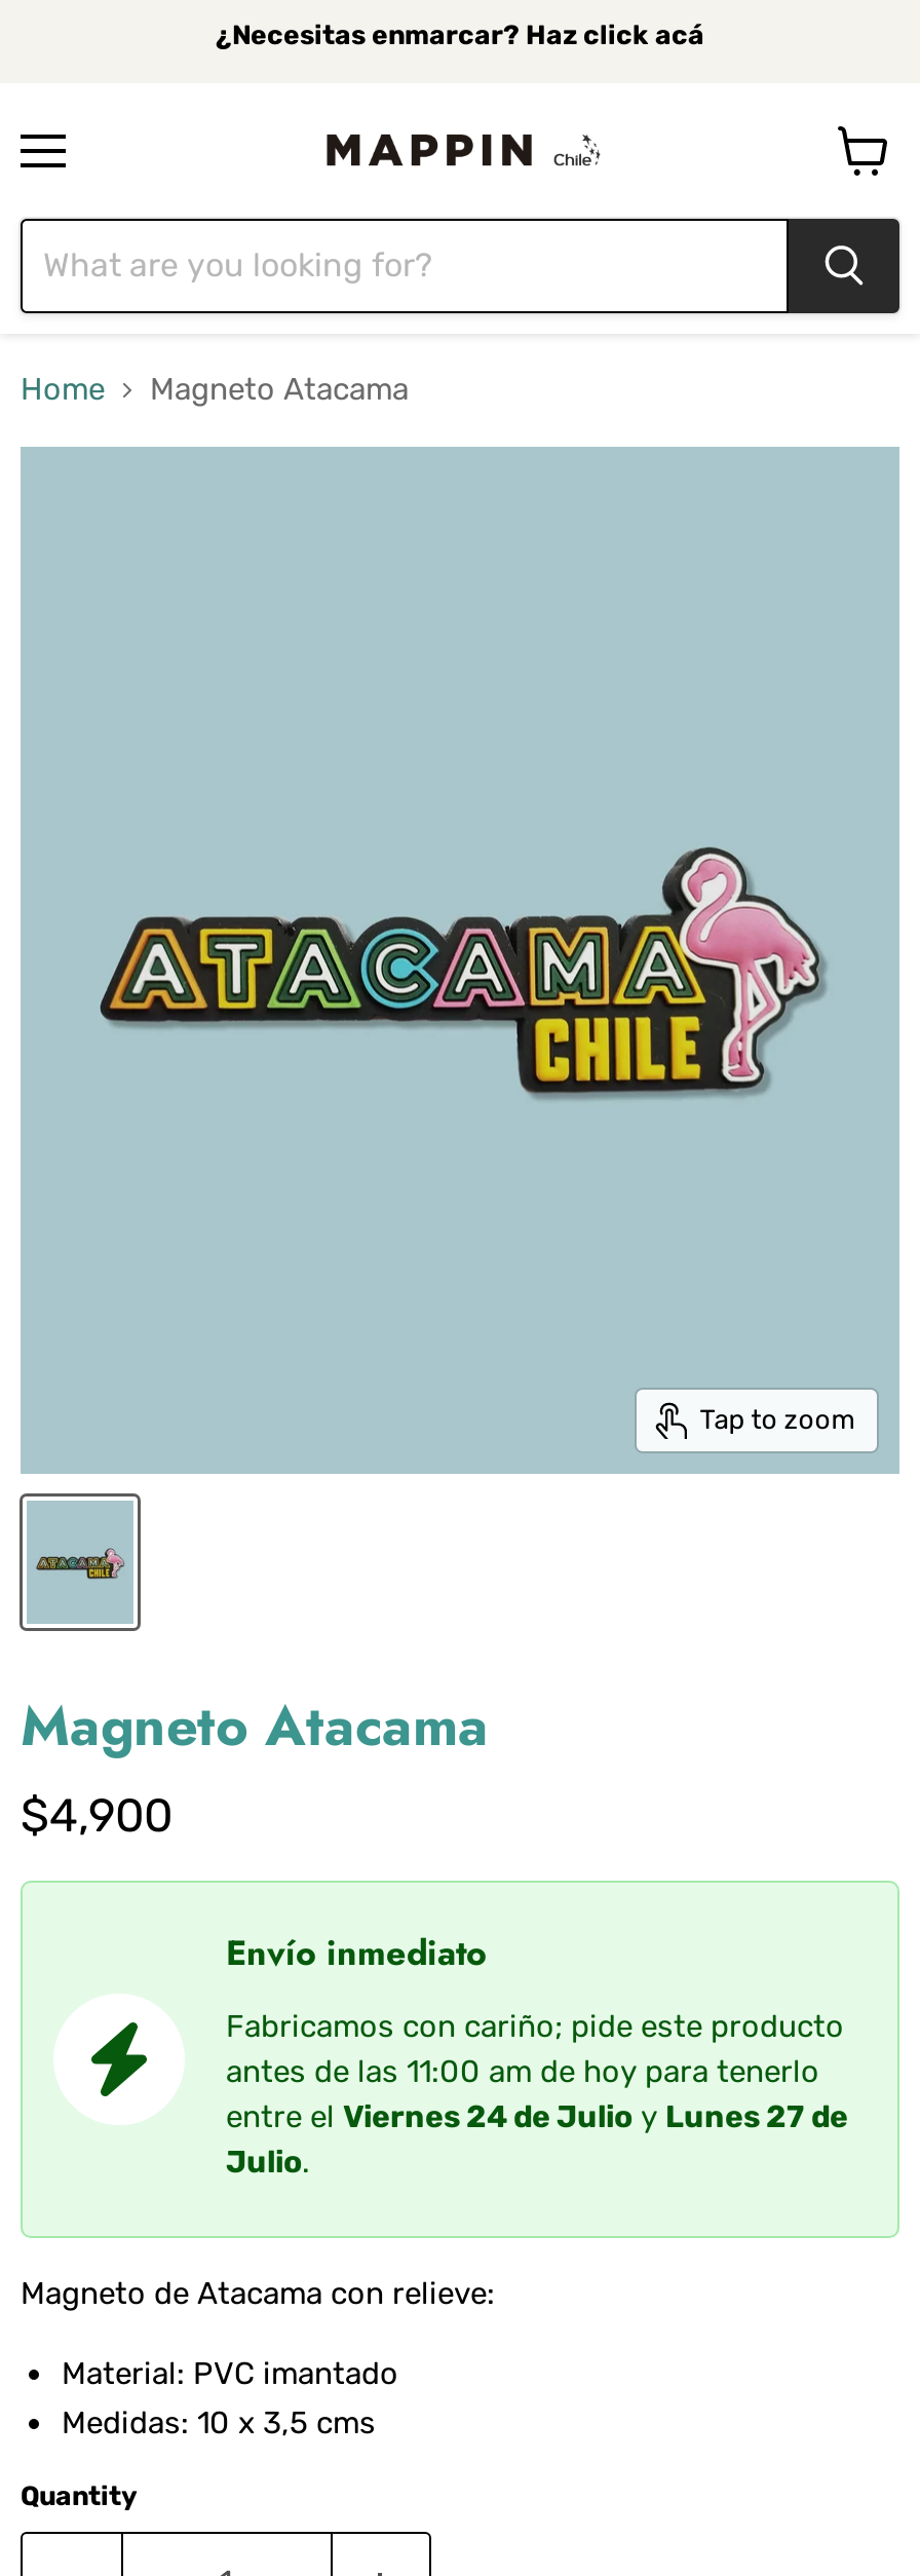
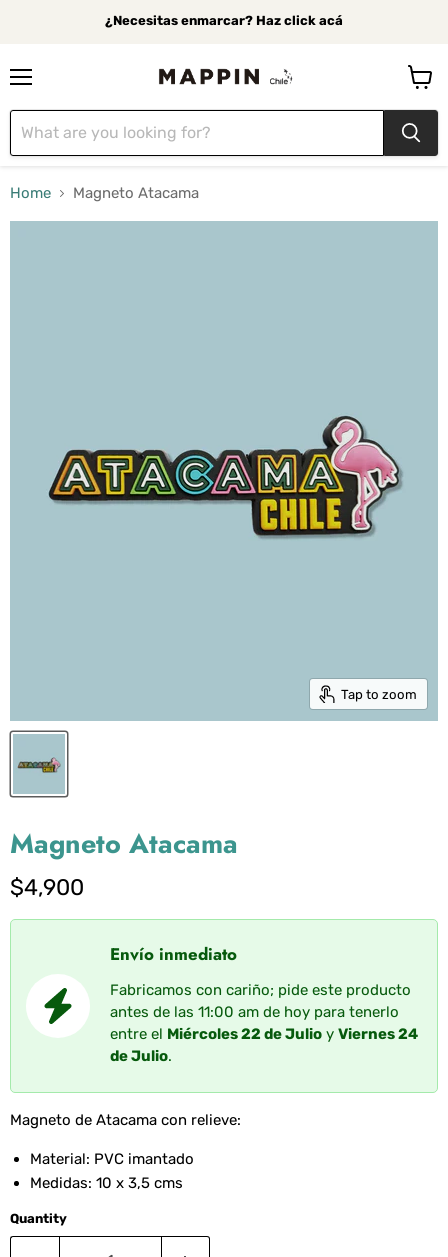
[226,2098,848,2181] entre el Viernes 24 de Julio y Lunes 27 de | Julio. -> [110,1024,418,1064] entre el Miércoles 22 de Julio y Viernes 24 | de Julio.

